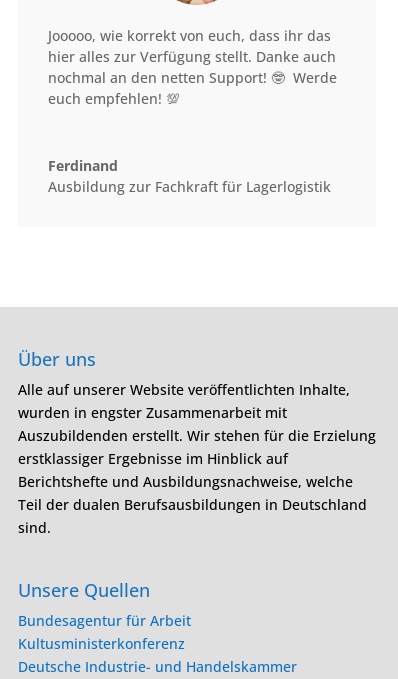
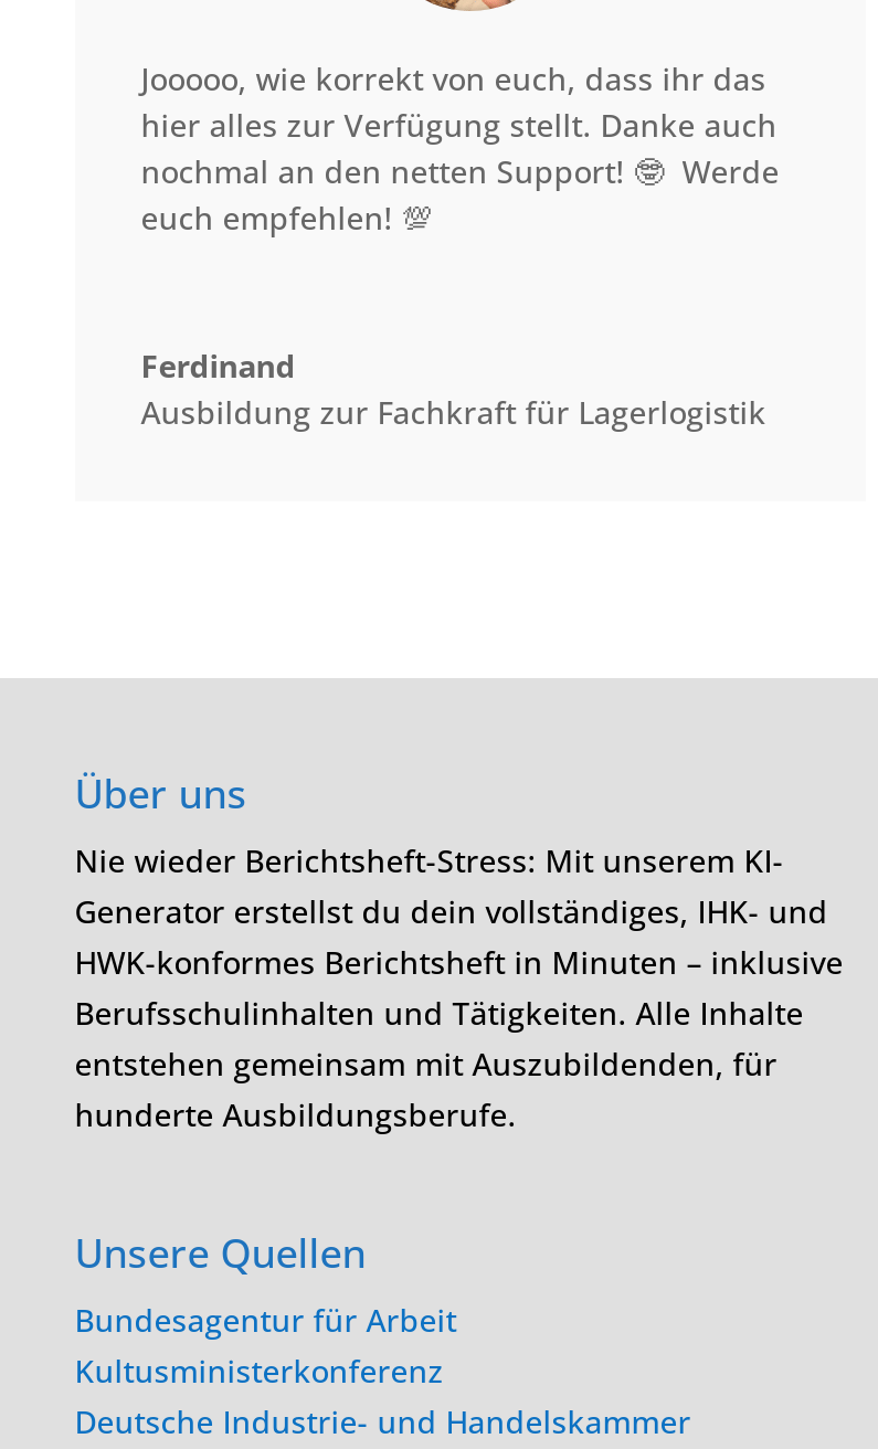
[18,380,376,537] Alle auf unserer Website veröffentlichten Inhalte, | wurden in engster Zusammenarbeit mit | Auszubildenden erstellt. Wir stehen für die Erzielung | erstklassiger Ergebnisse im Hinblick auf | Berichtshefte und Ausbildungsnachweise, welche | Teil der dualen Berufsausbildungen in Deutschland | sind. -> [75,840,843,1136] Nie wieder Berichtsheft-Stress: Mit unserem KI- | Generator erstellst du dein vollständiges, IHK- und | HWK-konformes Berichtsheft in Minuten – inklusive | Berufsschulinhalten und Tätigkeiten. Alle Inhalte | entstehen gemeinsam mit Auszubildenden, für | hunderte Ausbildungsberufe.

